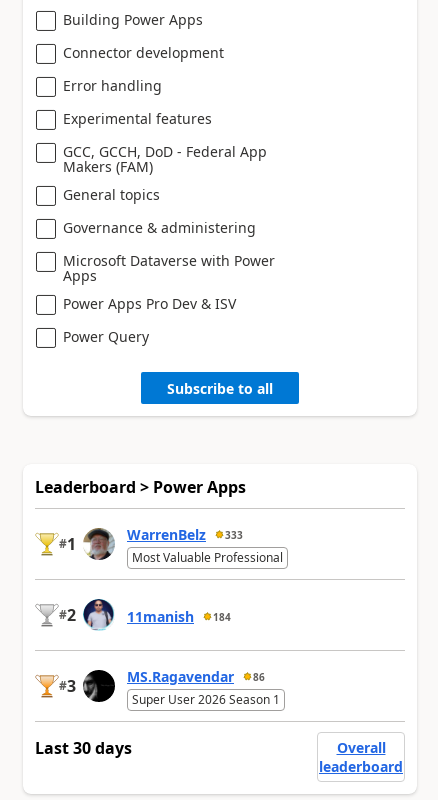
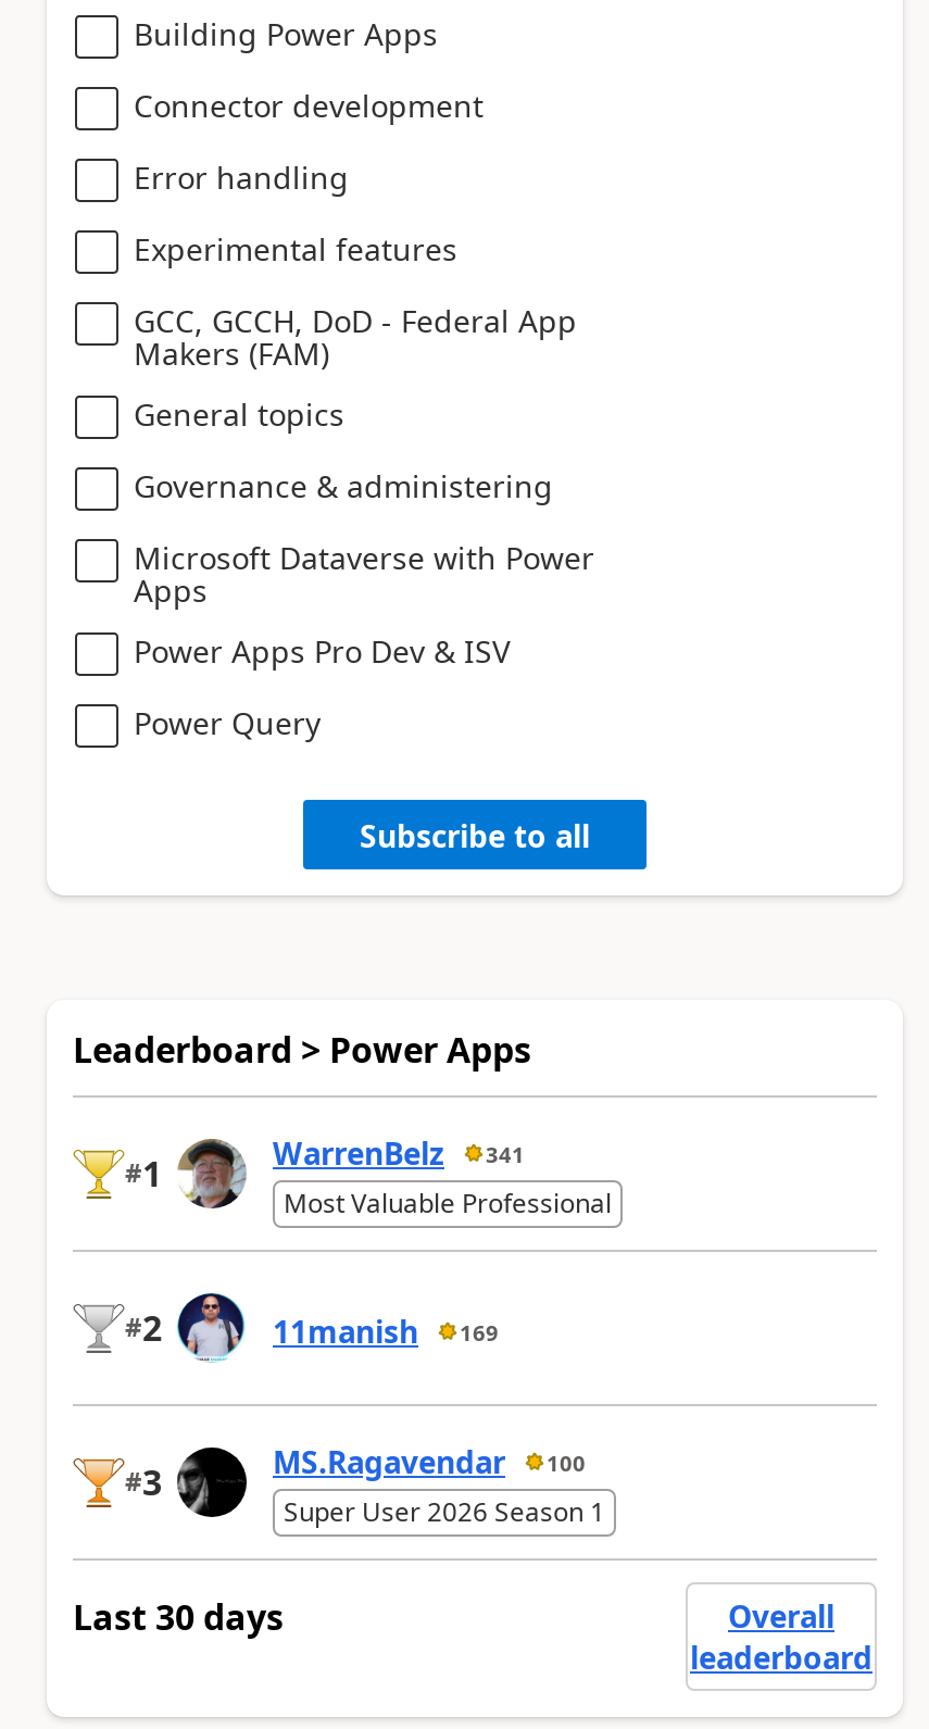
[127,525,243,544] WarrenBelz 333 -> [273,1133,525,1174] WarrenBelz 341
[127,607,231,626] 11manish 184 -> [273,1311,499,1352] 11manish 169
[127,667,265,686] MS.Ragavendar 86 -> [273,1441,586,1483] MS.Ragavendar 100

